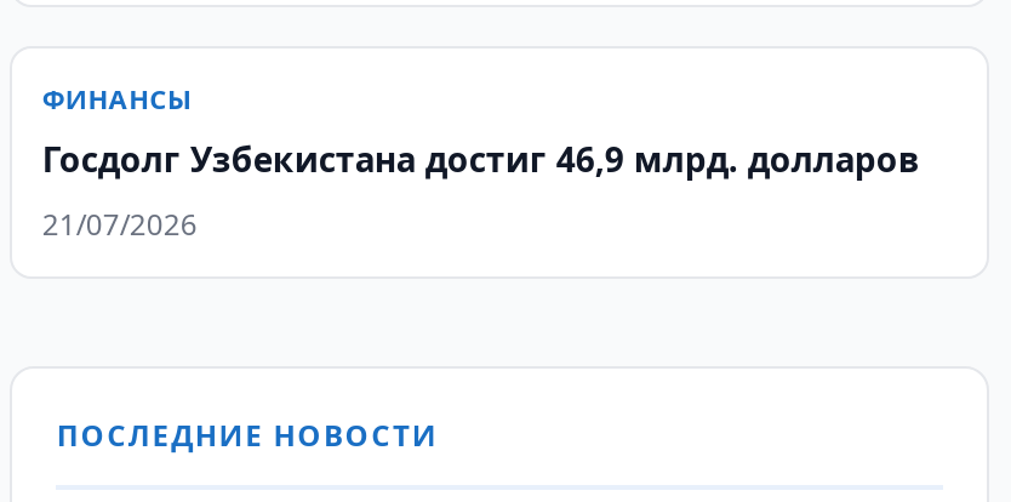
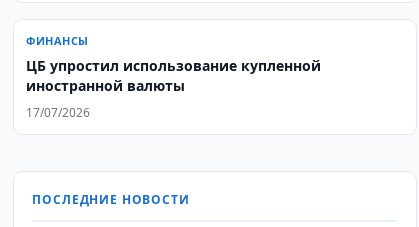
[42,136,920,182] Госдолг Узбекистана достиг 46,9 млрд. долларов -> [26,56,321,95] ЦБ упростил использование купленной | иностранной валюты
[42,204,197,245] 21/07/2026 -> [26,104,90,121] 17/07/2026

